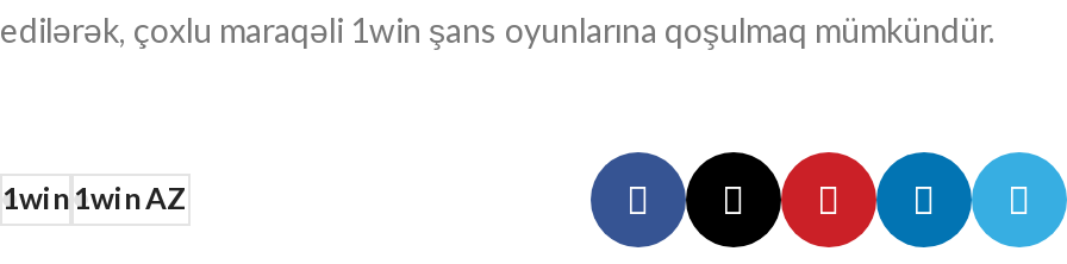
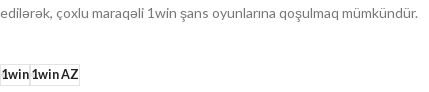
[588,150,1060,250] [image] -> none

